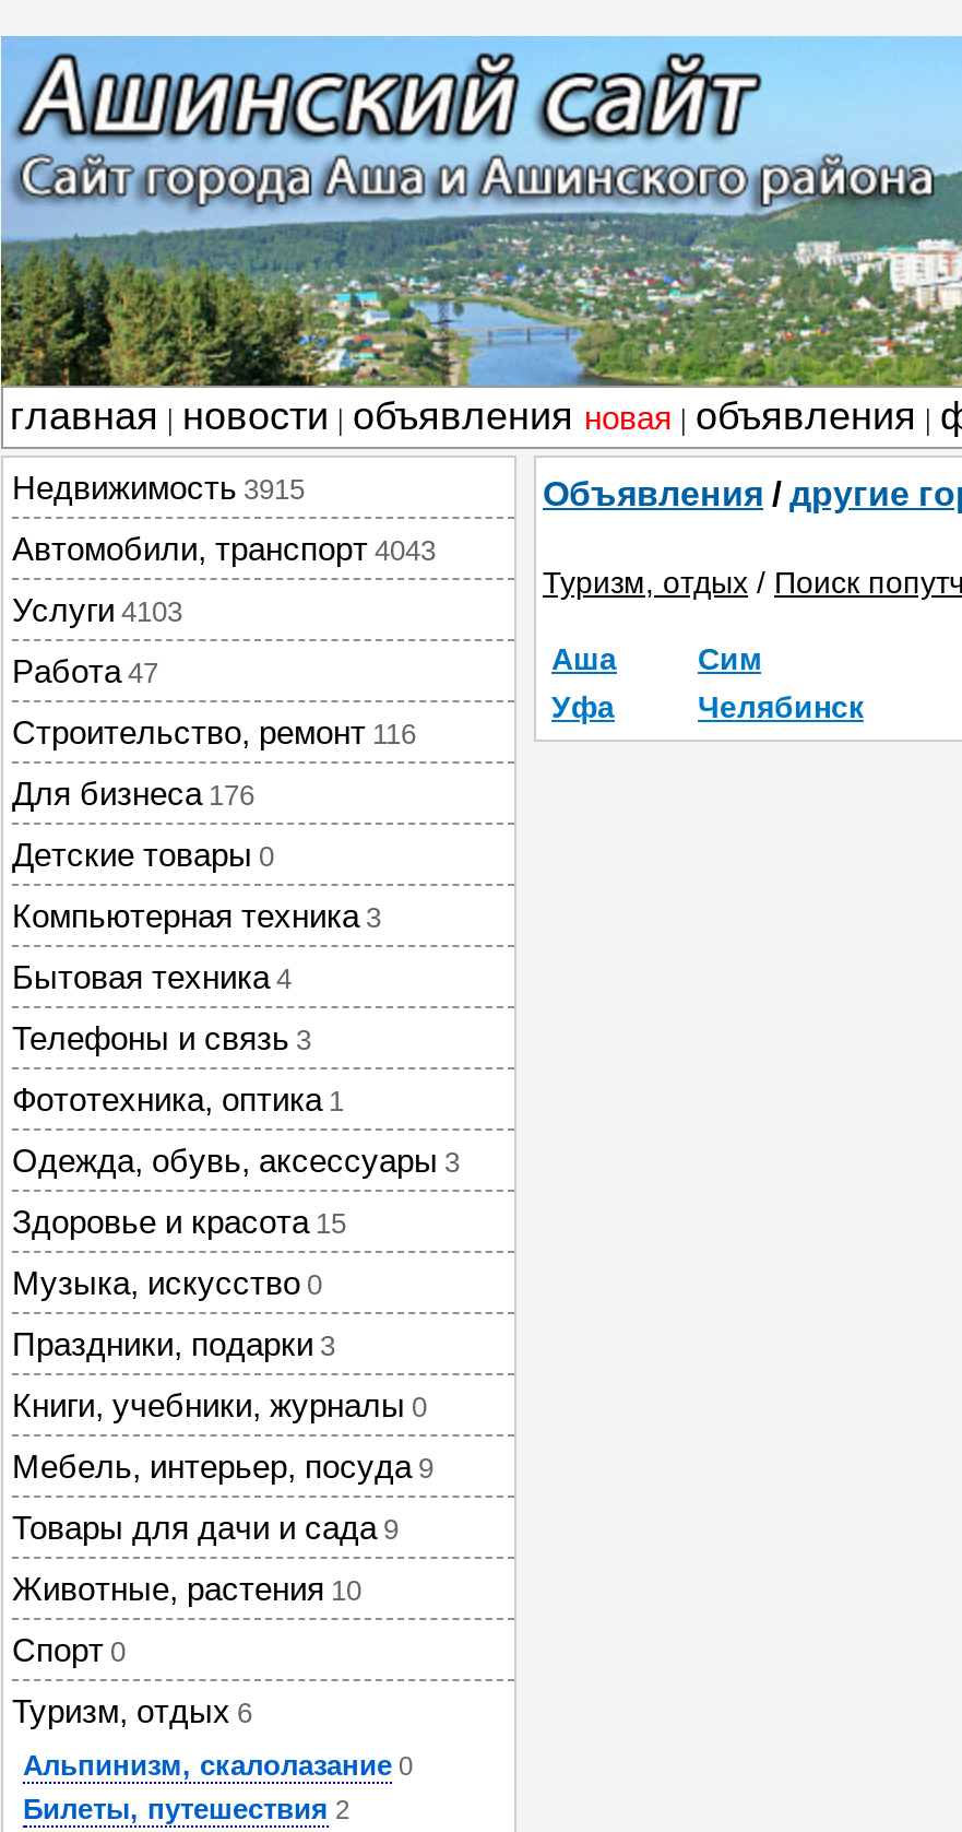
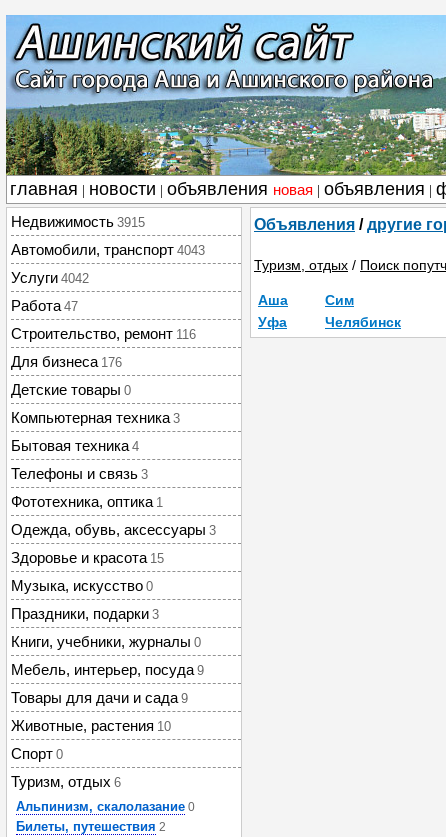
[12,591,182,628] Услуги 4103 -> [11,269,89,286] Услуги 4042

